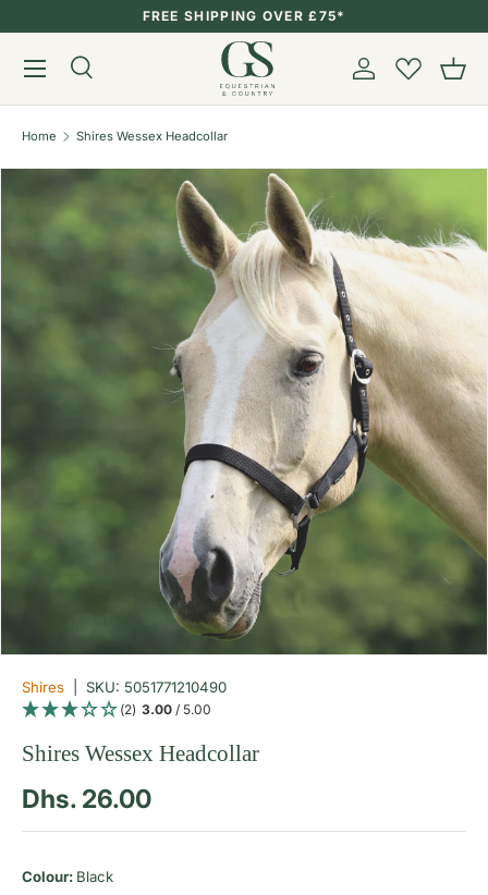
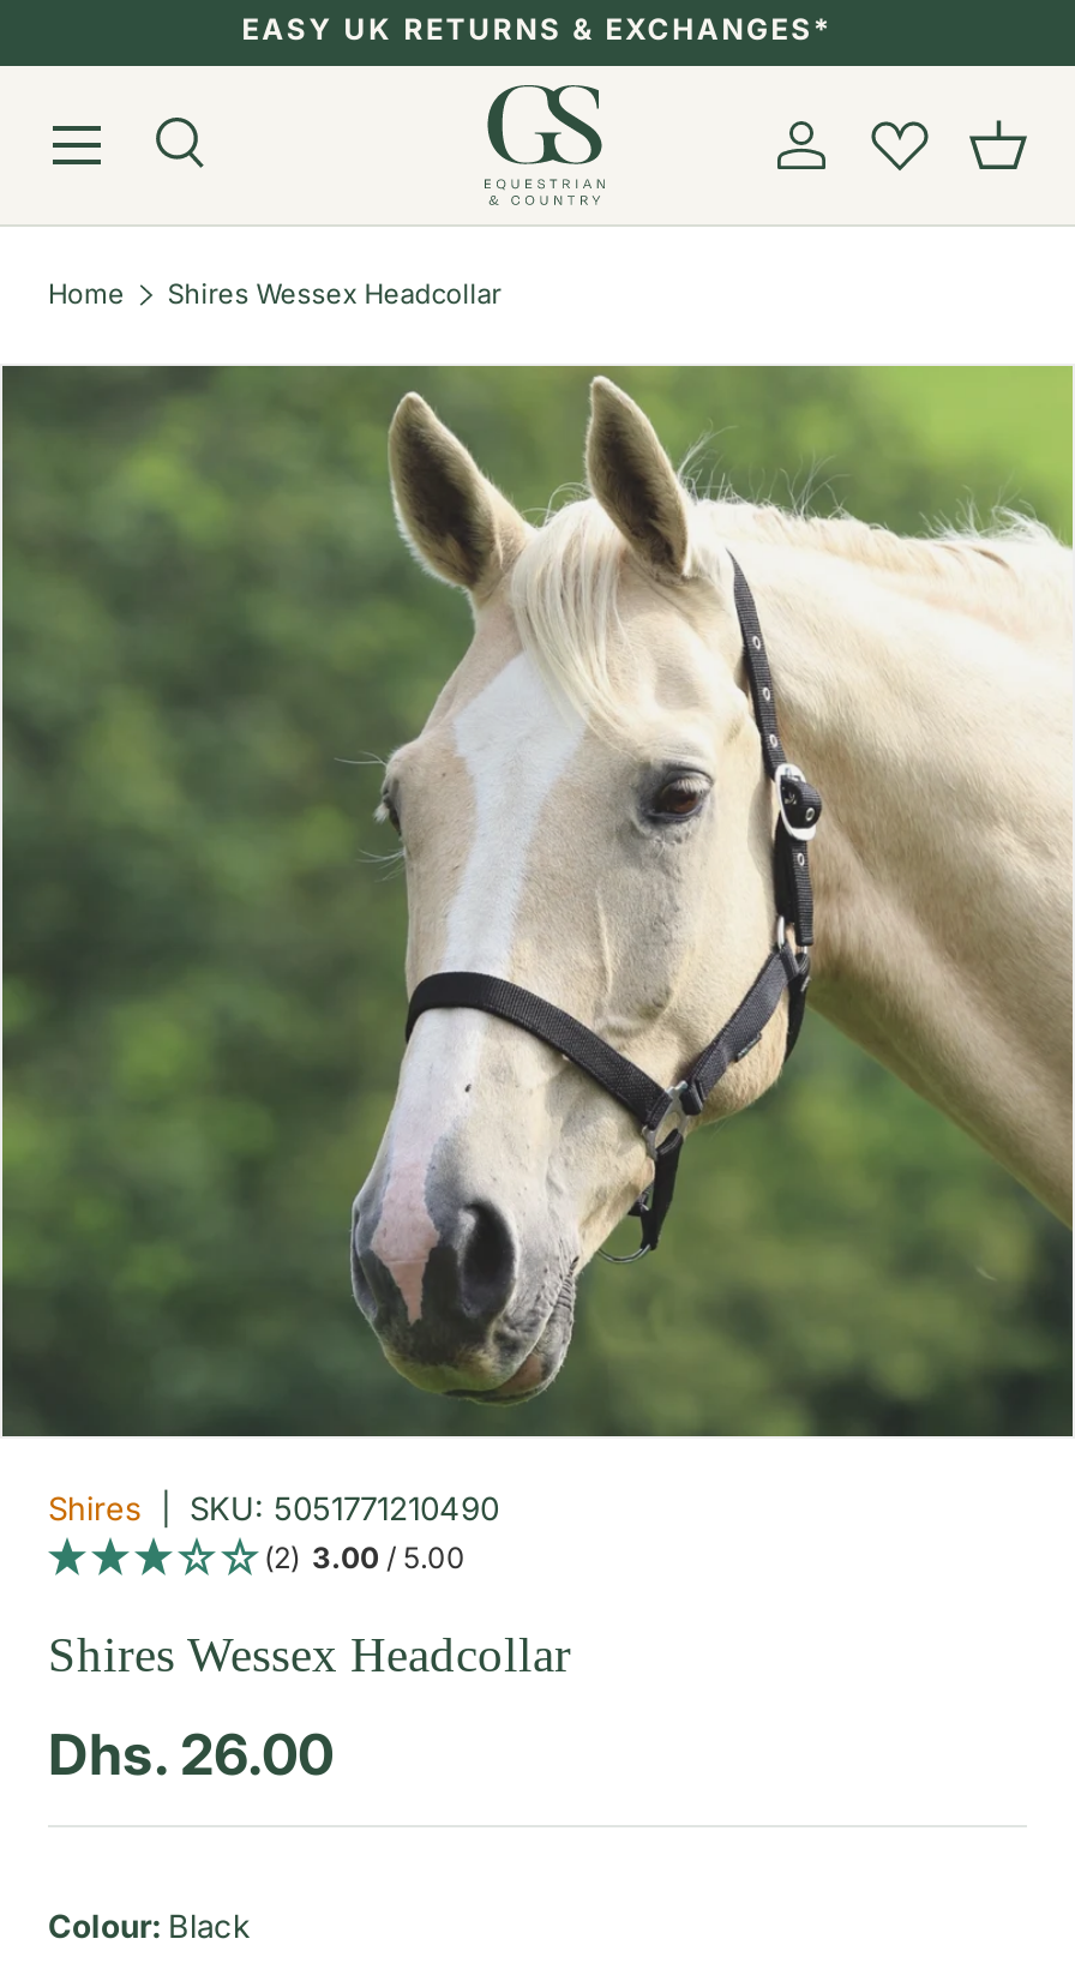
[142,8,346,24] FREE SHIPPING OVER £75* -> [242,11,833,47] EASY UK RETURNS & EXCHANGES*

